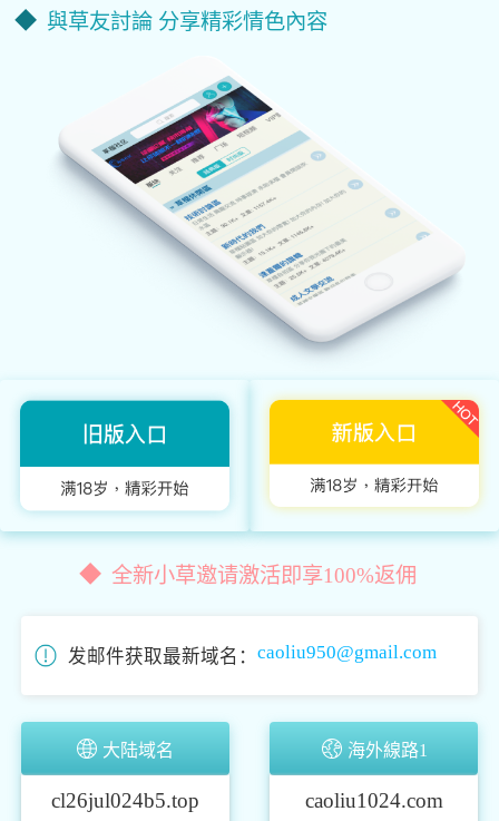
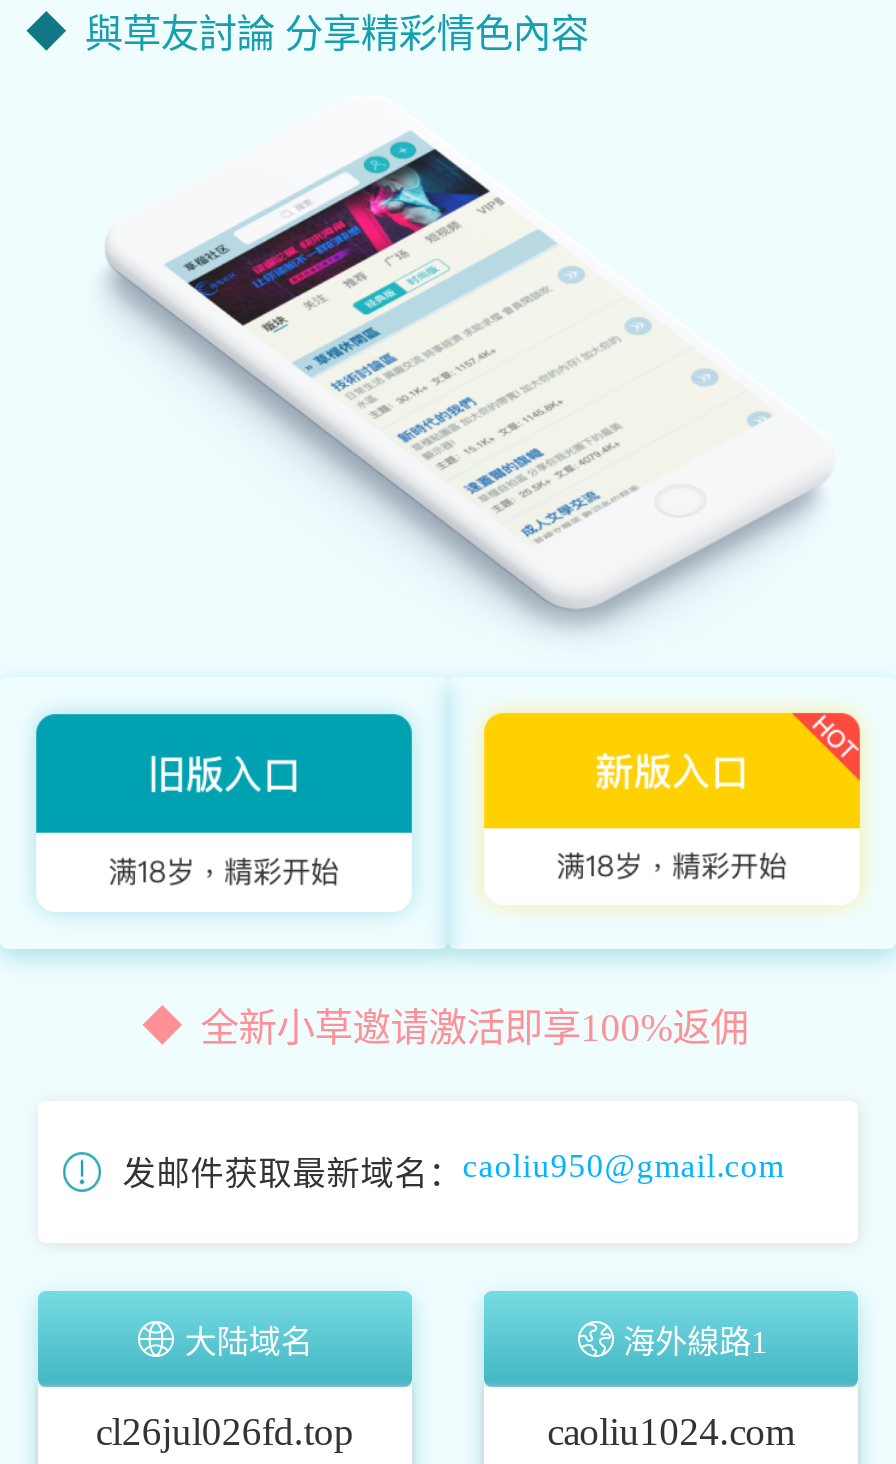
[51,788,199,812] cl26jul024b5.top -> [96,1410,354,1452] cl26jul026fd.top

